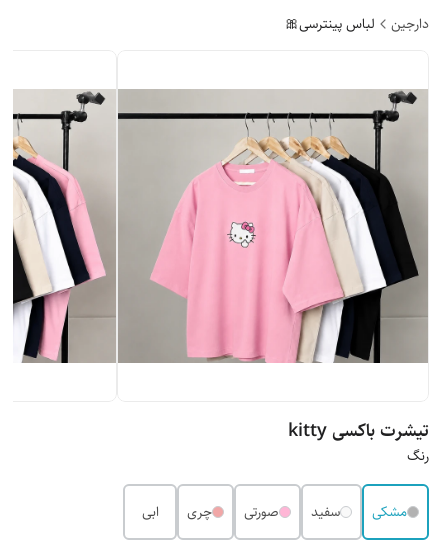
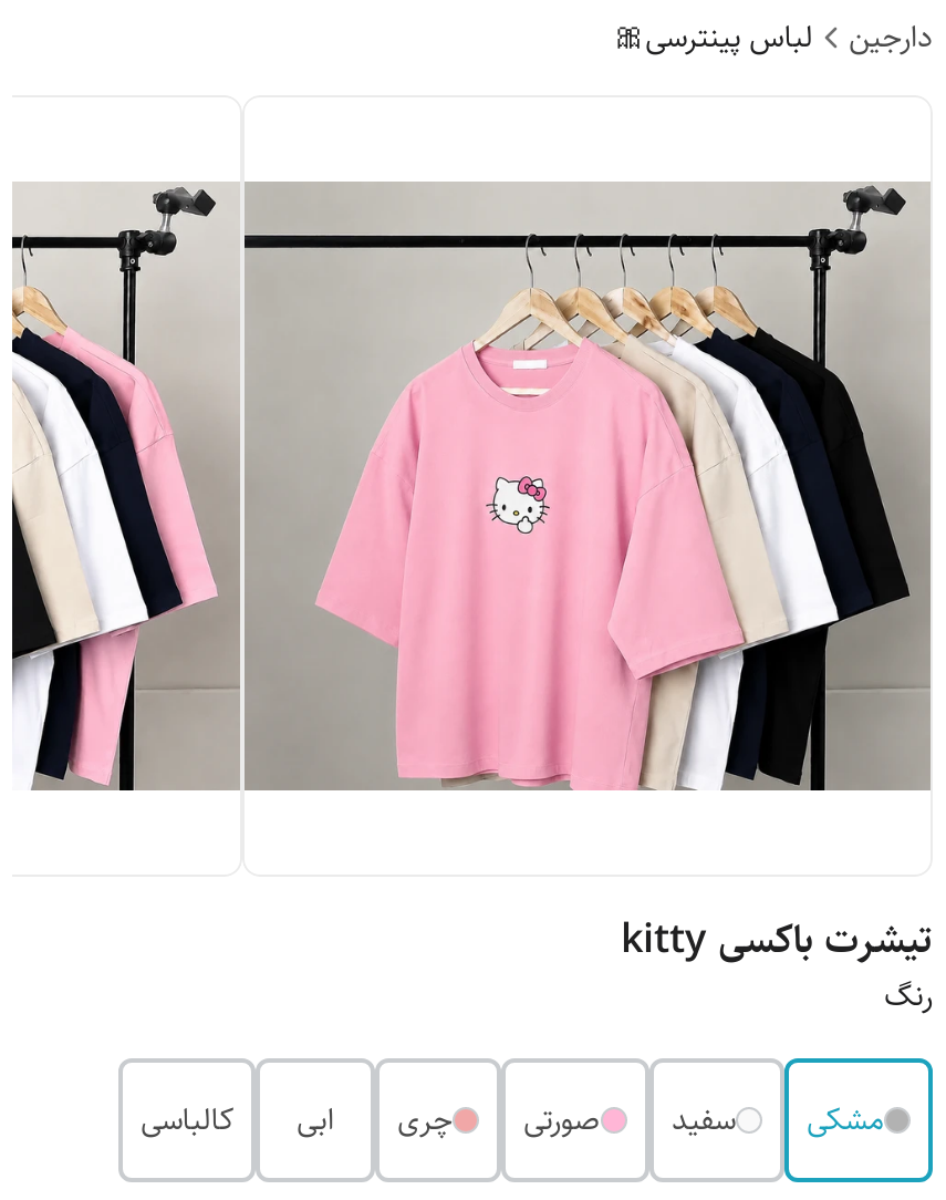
none -> [141,1095,233,1144] کالباسی

